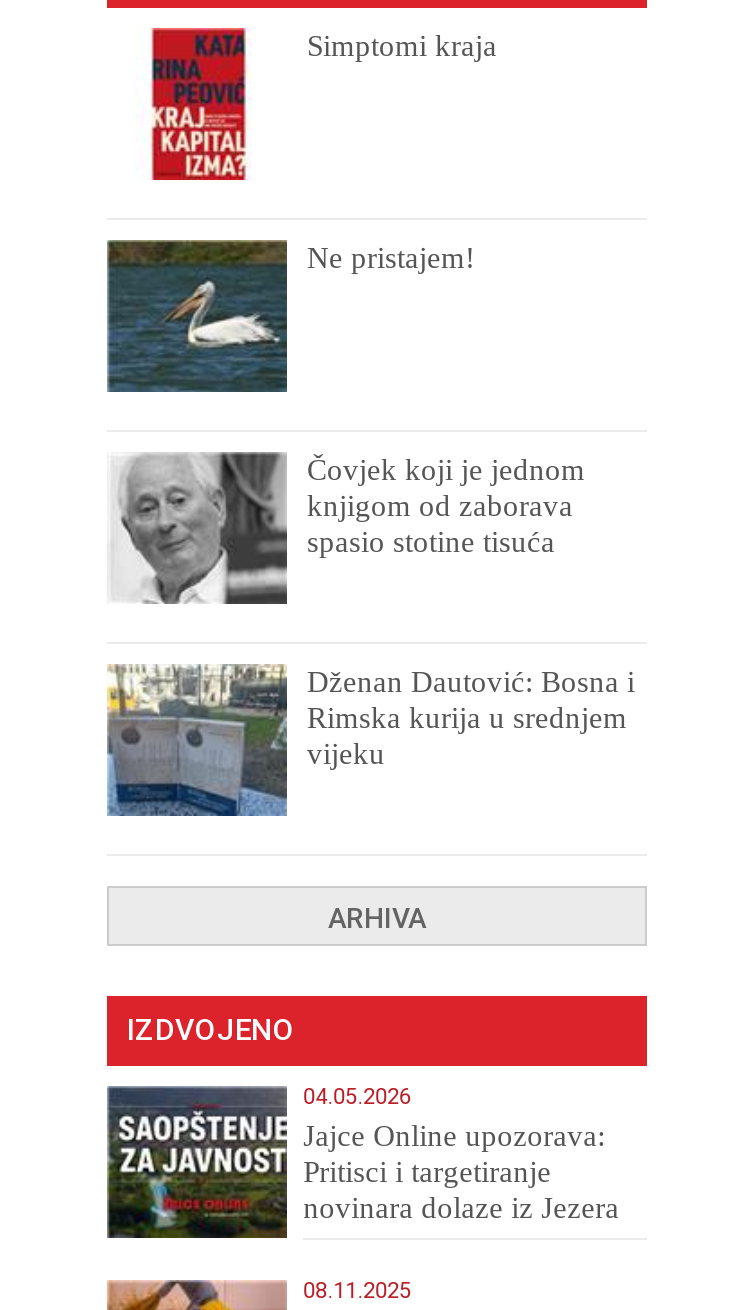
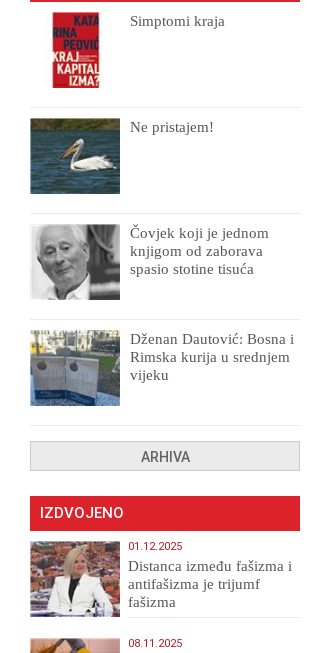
[105,1084,619,1240] [image] | 04.05.2026 | Jajce Online upozorava: | Pritisci i targetiranje | novinara dolaze iz Jezera -> [30,540,292,618] [image] | 01.12.2025 | Distanca između fašizma i | antifašizma je trijumf | fašizma

